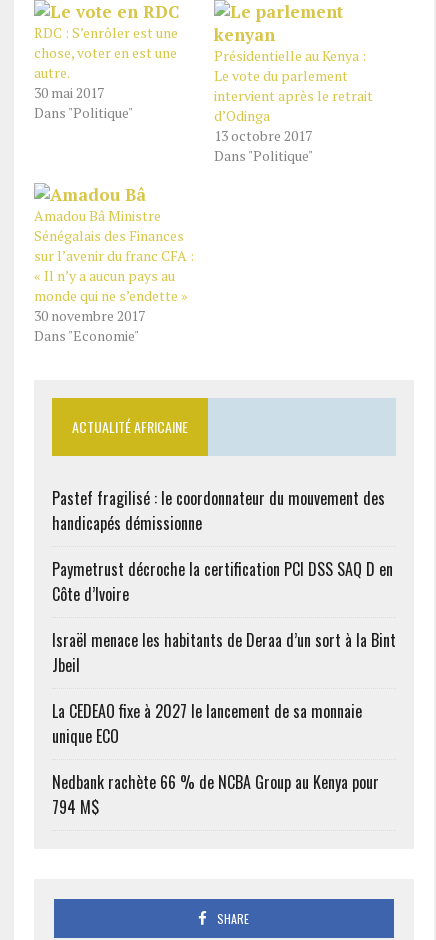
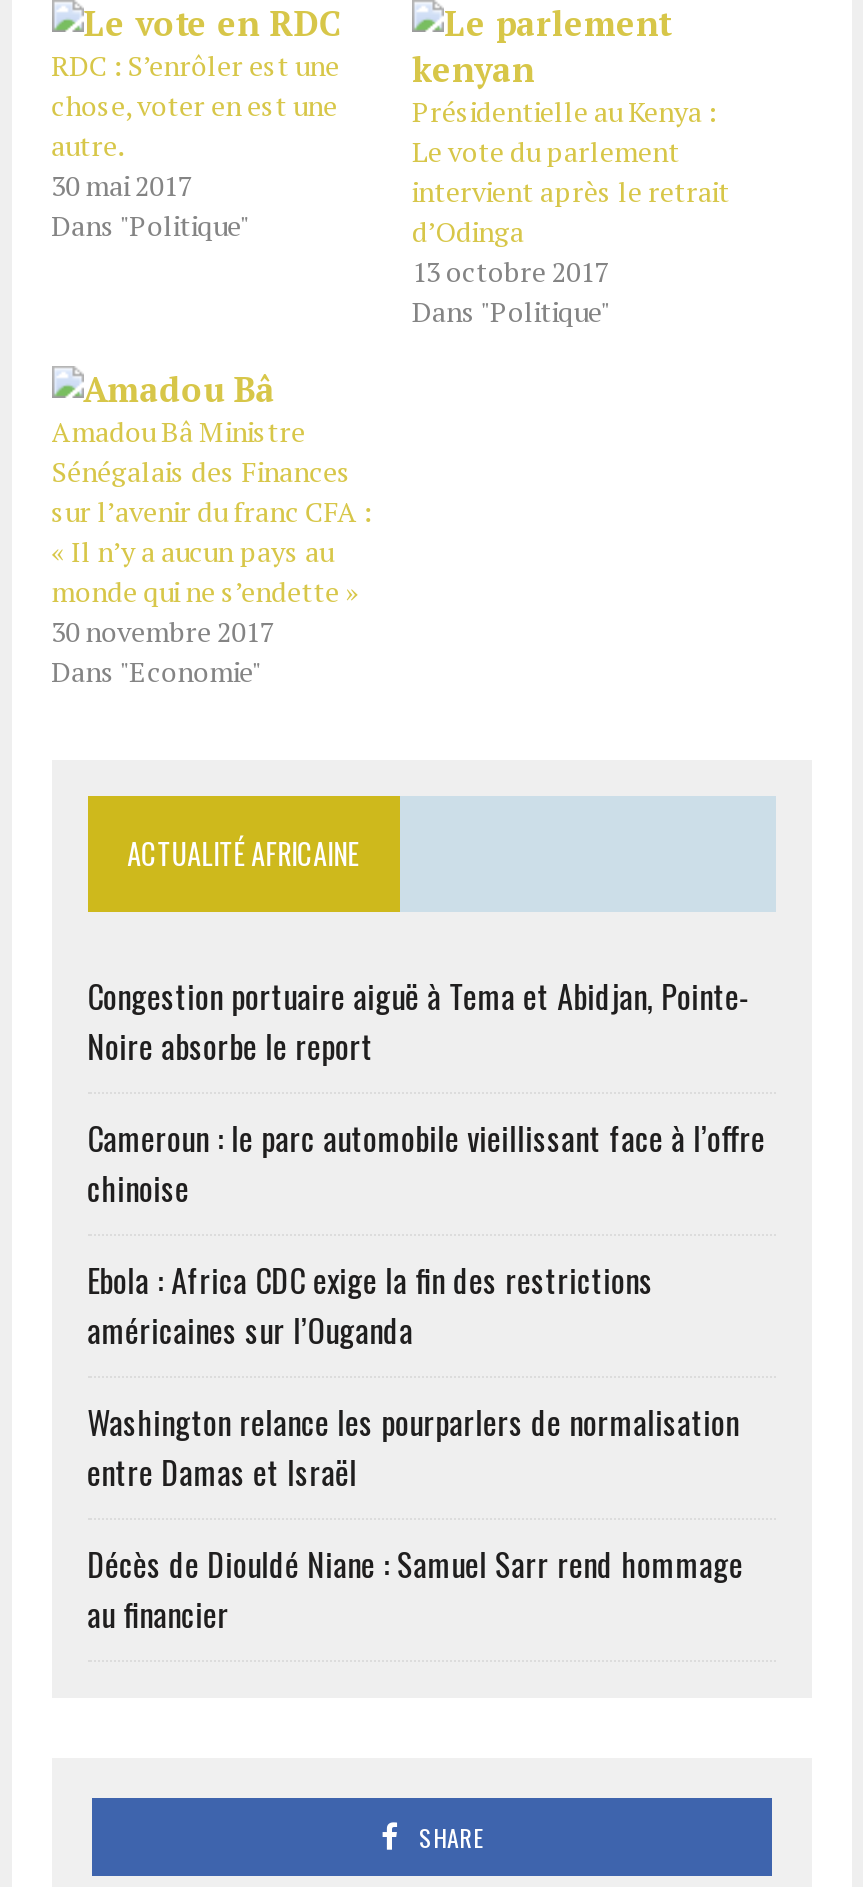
[52,486,385,535] Pastef fragilisé : le coordonnateur du mouvement des | handicapés démissionne -> [87,972,751,1070] Congestion portuaire aiguë à Tema et Abidjan, Pointe- | Noire absorbe le report
[52,557,393,606] Paymetrust décroche la certification PCI DSS SAQ D en | Côte d’Ivoire -> [87,1114,765,1212] Cameroun : le parc automobile vieillissant face à l’offre | chinoise
[52,628,396,677] Israël menace les habitants de Deraa d’un sort à la Bint | Jbeil -> [87,1256,653,1354] Ebola : Africa CDC exige la fin des restrictions | américaines sur l’Ouganda
[52,699,362,748] La CEDEAO fixe à 2027 le lancement de sa monnaie | unique ECO -> [87,1398,739,1496] Washington relance les pourparlers de normalisation | entre Damas et Israël
[52,770,379,819] Nedbank rachète 66 % de NCBA Group au Kenya pour | 794 M$ -> [87,1540,743,1638] Décès de Diouldé Niane : Samuel Sarr rend hommage | au financier

